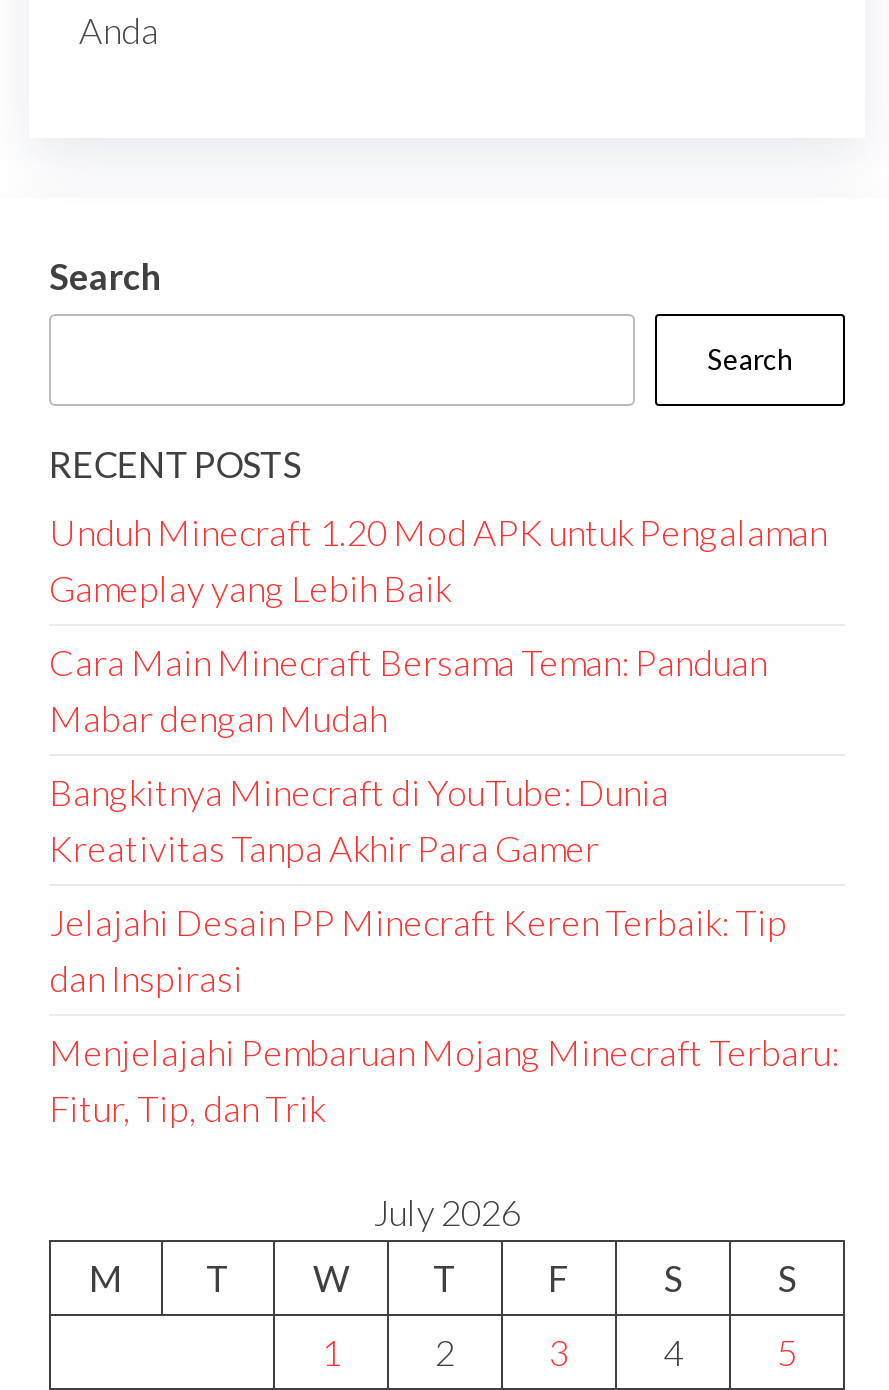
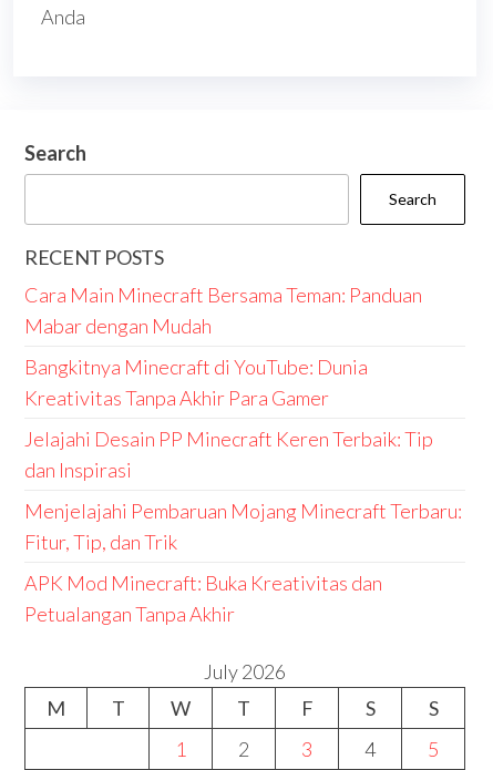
[49,510,827,610] Unduh Minecraft 1.20 Mod APK untuk Pengalaman | Gameplay yang Lebih Baik -> none
moved [49,640,839,1130] -> [24,283,462,554]: Cara Main Minecraft Bersama Teman: Panduan | Mabar dengan Mudah | Bangkitnya Minecraft di YouTube: Dunia | Kreativitas Tanpa Akhir Para Gamer | Jelajahi Desain PP Minecraft Keren Terbaik: Tip | dan Inspirasi | Menjelajahi Pembaruan Mojang Minecraft Terbaru: | Fitur, Tip, dan Trik
none -> [24,571,382,626] APK Mod Minecraft: Buka Kreativitas dan | Petualangan Tanpa Akhir

